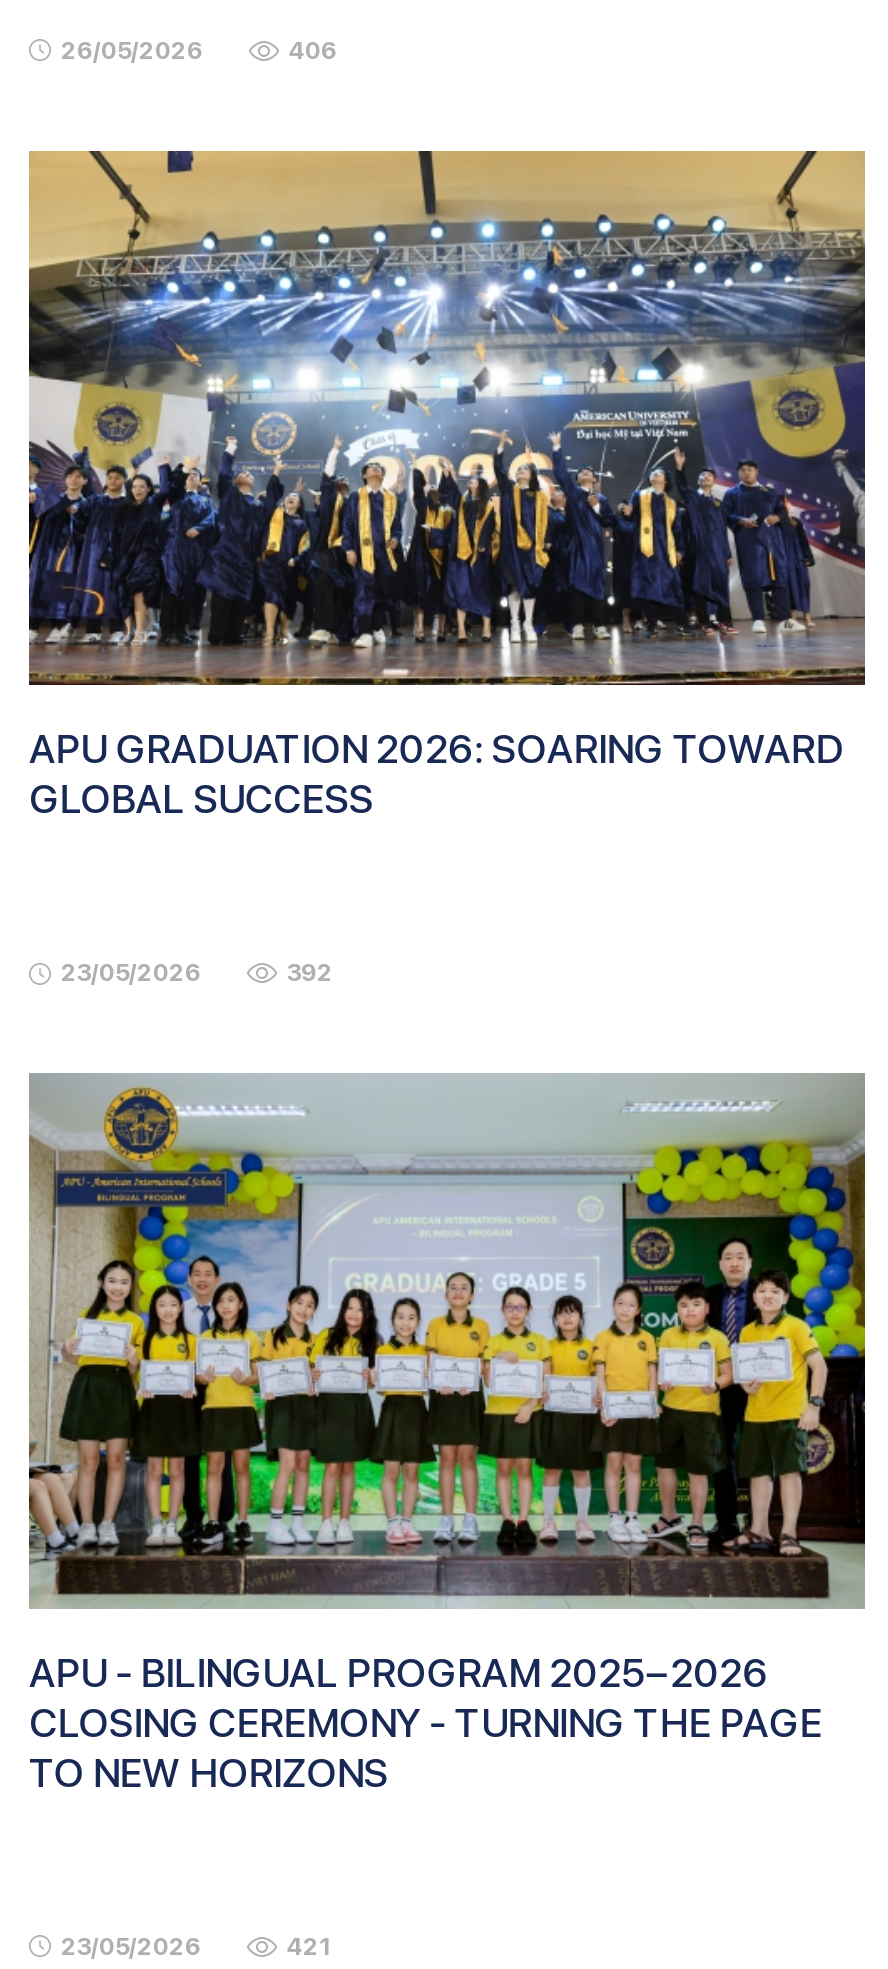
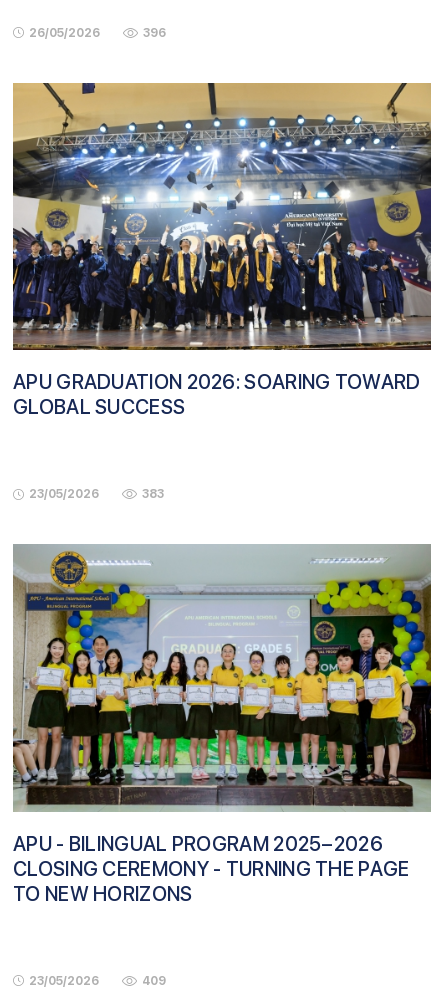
[285,37,337,65] 406 -> [141,26,166,40] 396
[283,960,333,988] 392 -> [140,487,164,501] 383
[283,1933,331,1961] 421 -> [140,974,166,988] 409

